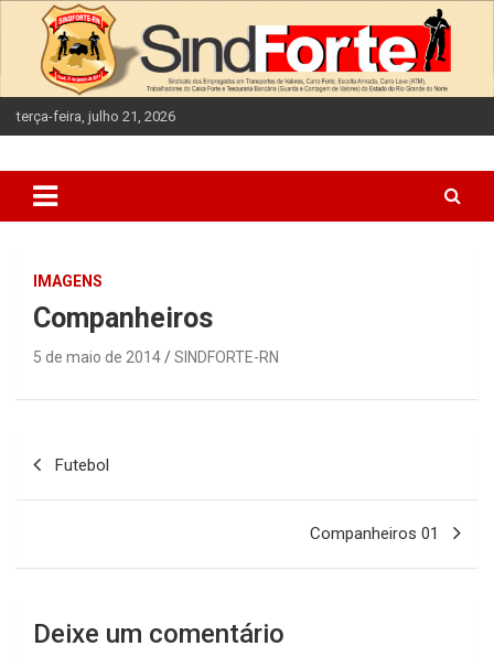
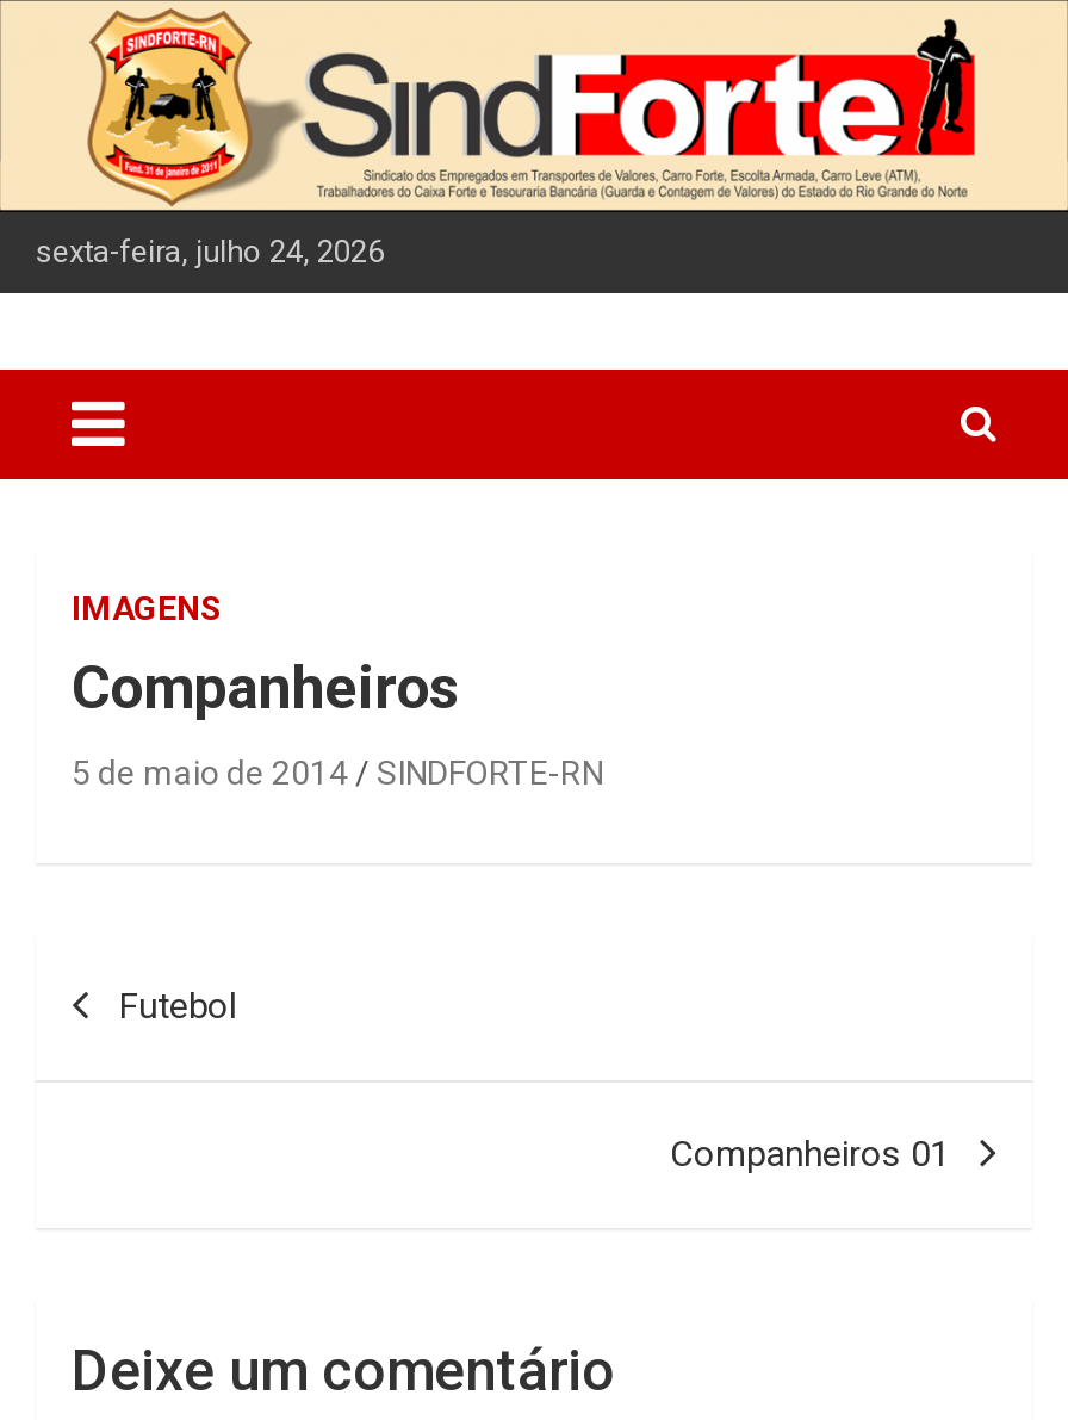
[17,108,175,124] terça-feira, julho 21, 2026 -> [36,233,384,269] sexta-feira, julho 24, 2026

